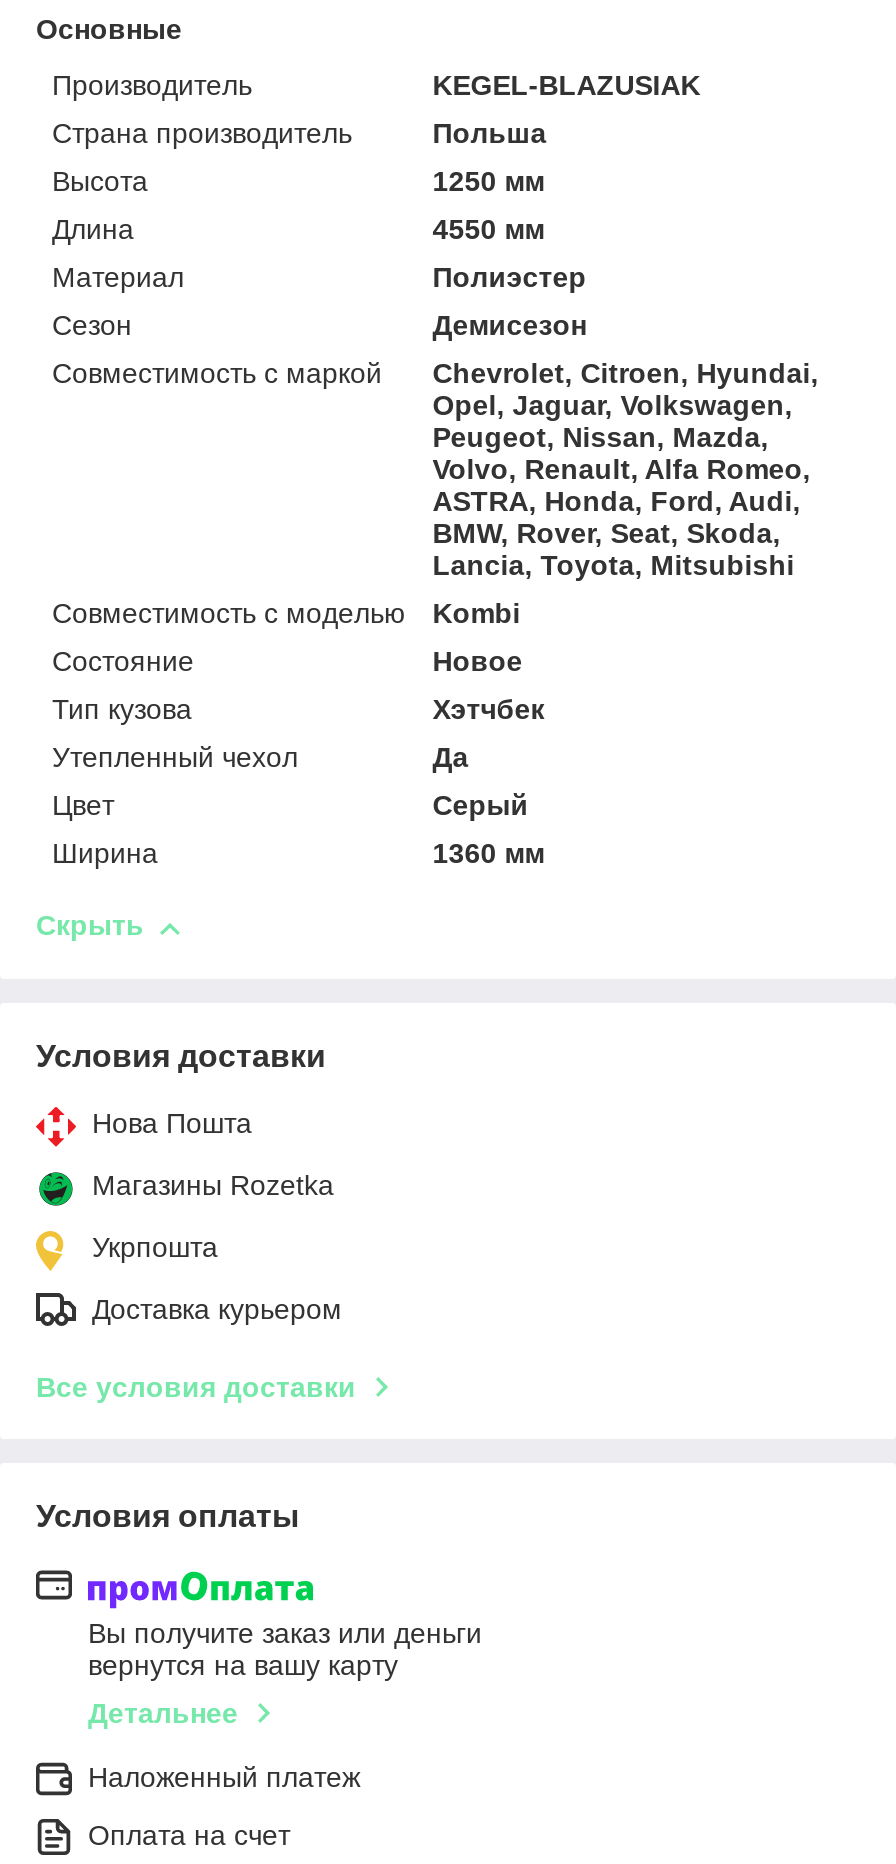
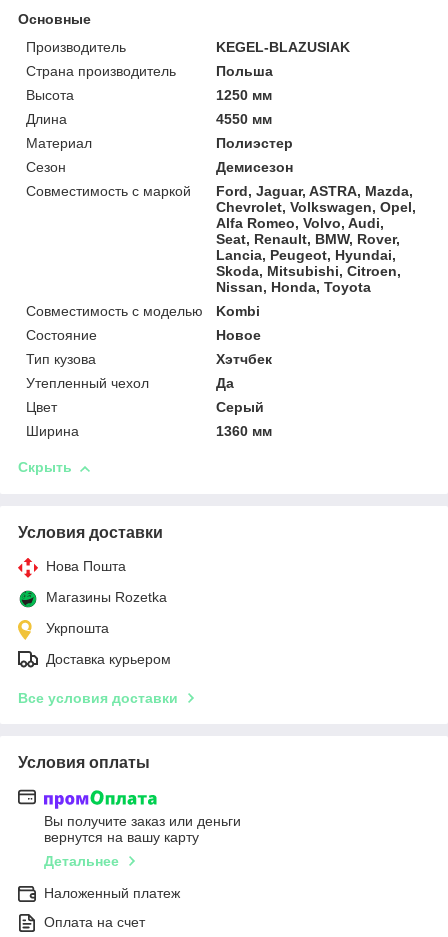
[432,357,818,581] Chevrolet, Citroen, Hyundai, | Opel, Jaguar, Volkswagen, | Peugeot, Nissan, Mazda, | Volvo, Renault, Alfa Romeo, | ASTRA, Honda, Ford, Audi, | BMW, Rover, Seat, Skoda, | Lancia, Toyota, Mitsubishi -> [216,183,416,295] Ford, Jaguar, ASTRA, Mazda, | Chevrolet, Volkswagen, Opel, | Alfa Romeo, Volvo, Audi, | Seat, Renault, BMW, Rover, | Lancia, Peugeot, Hyundai, | Skoda, Mitsubishi, Citroen, | Nissan, Honda, Toyota

